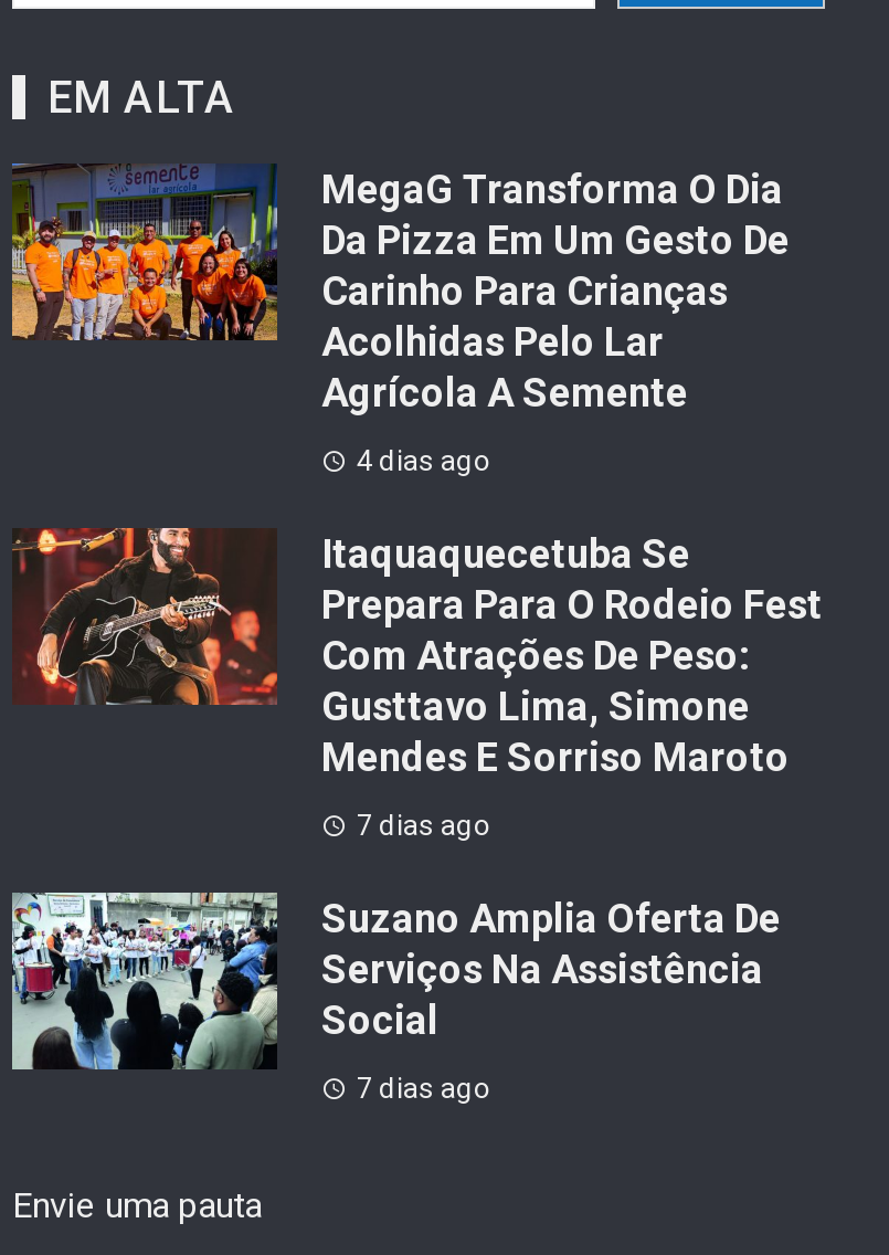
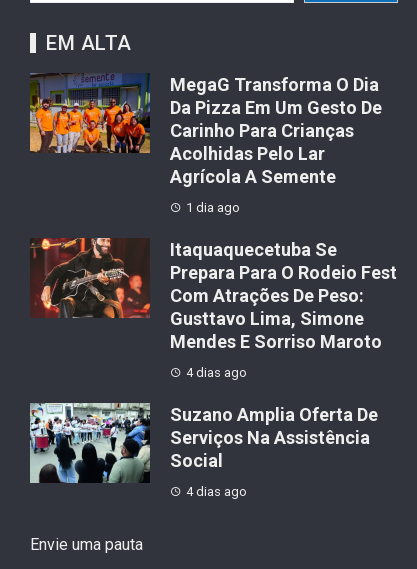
[357,444,491,477] 4 dias ago -> [186,200,240,215] 1 dia ago
[357,808,491,841] 7 dias ago -> [186,365,247,380] 4 dias ago
[357,1071,491,1104] 7 dias ago -> [186,484,247,499] 4 dias ago

